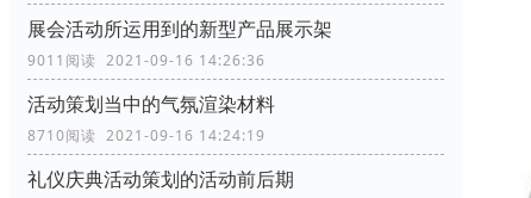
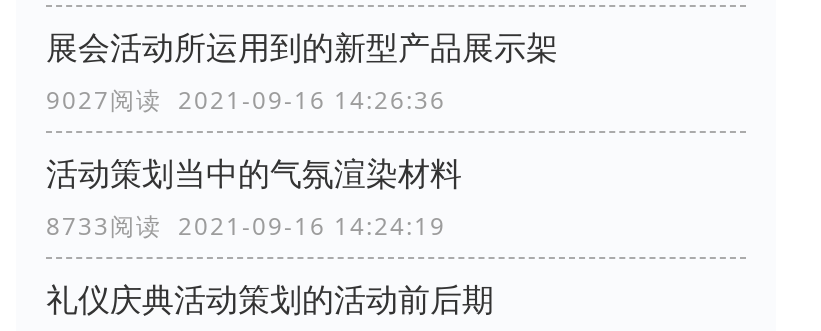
[27,50,265,70] 9011阅读 2021-09-16 14:26:36 -> [46,83,446,117] 9027阅读 2021-09-16 14:26:36
[27,125,265,145] 8710阅读 2021-09-16 14:24:19 -> [46,209,446,243] 8733阅读 2021-09-16 14:24:19

